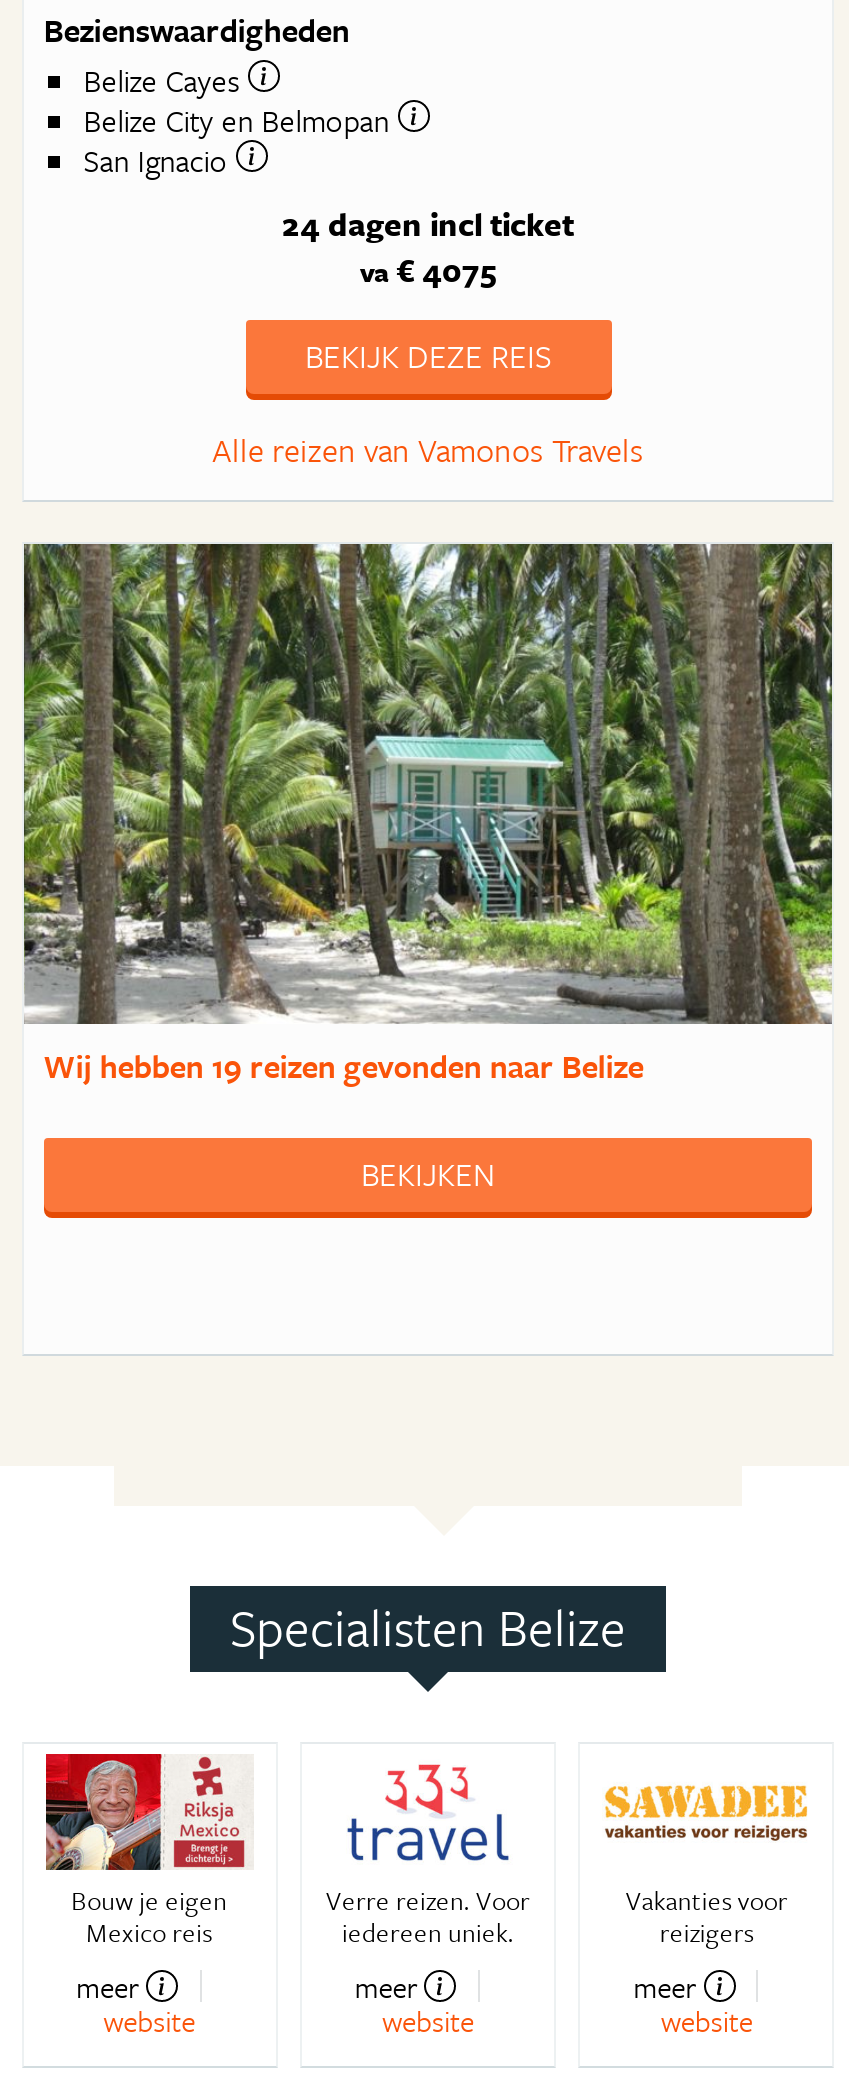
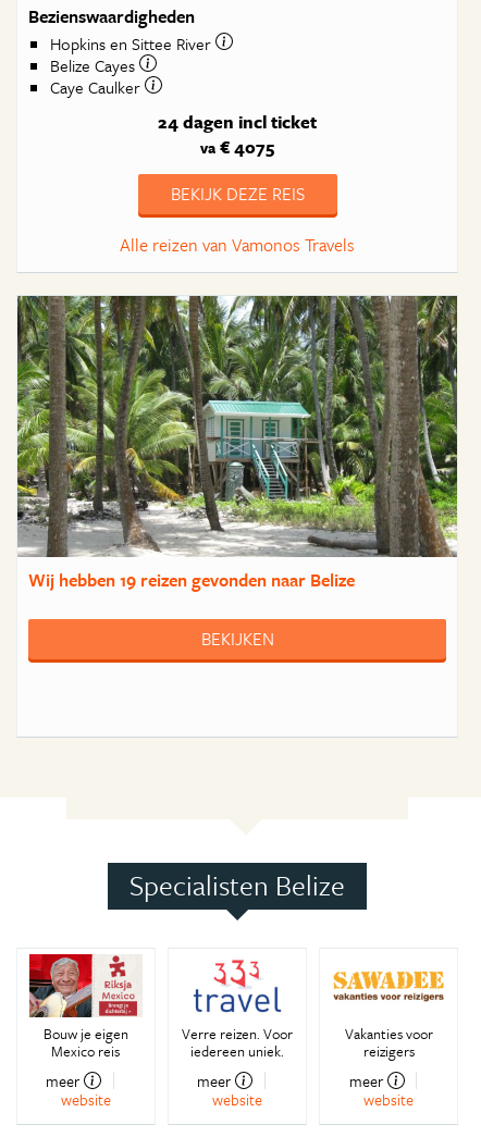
none -> [50,32,215,56] Hopkins en Sittee River
moved [84,59,248,103] -> [50,54,139,78]: Belize Cayes
[84,99,398,183] Belize City en Belmopan | San Ignacio -> [50,76,145,99] Caye Caulker

